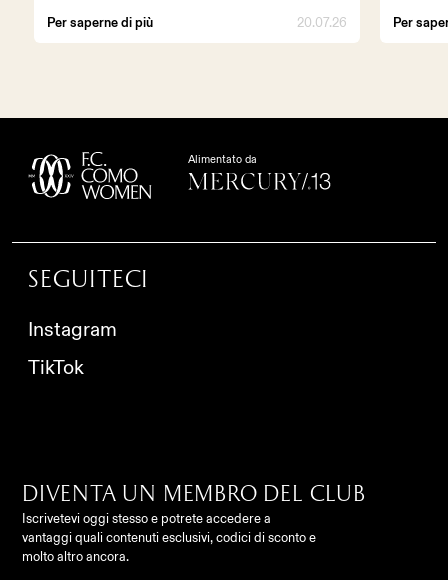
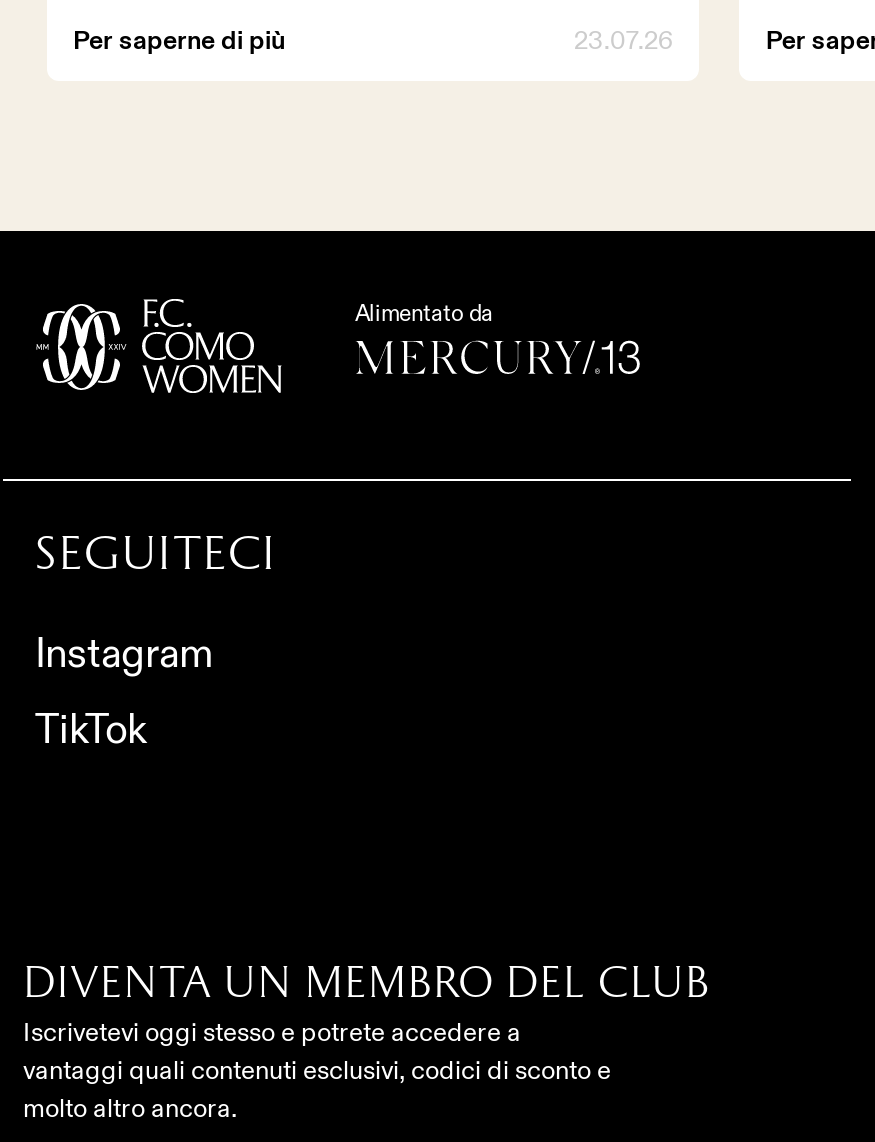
[297,15,347,31] 20.07.26 -> [574,24,674,56] 23.07.26

